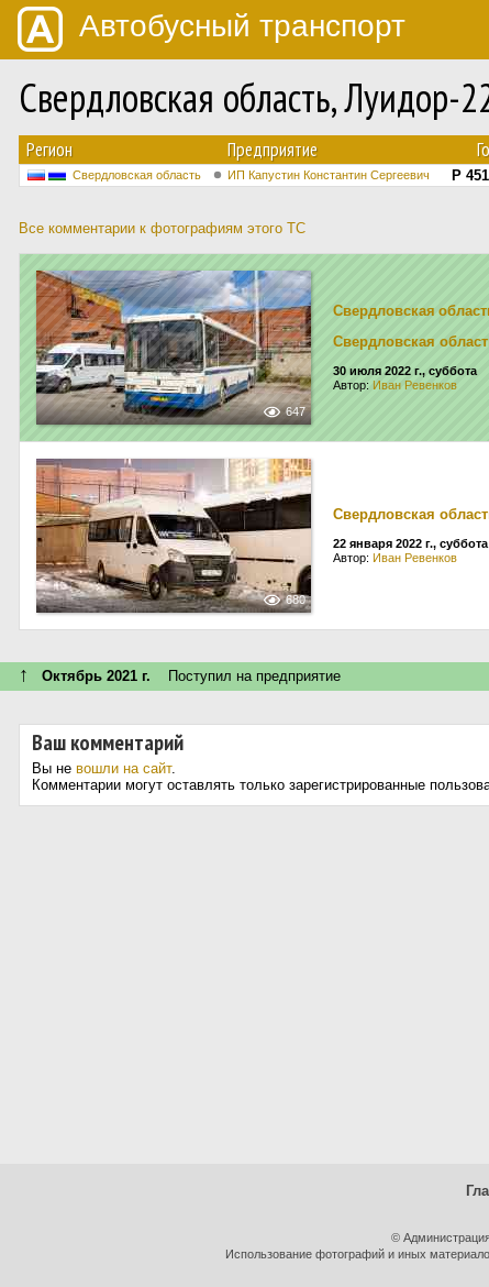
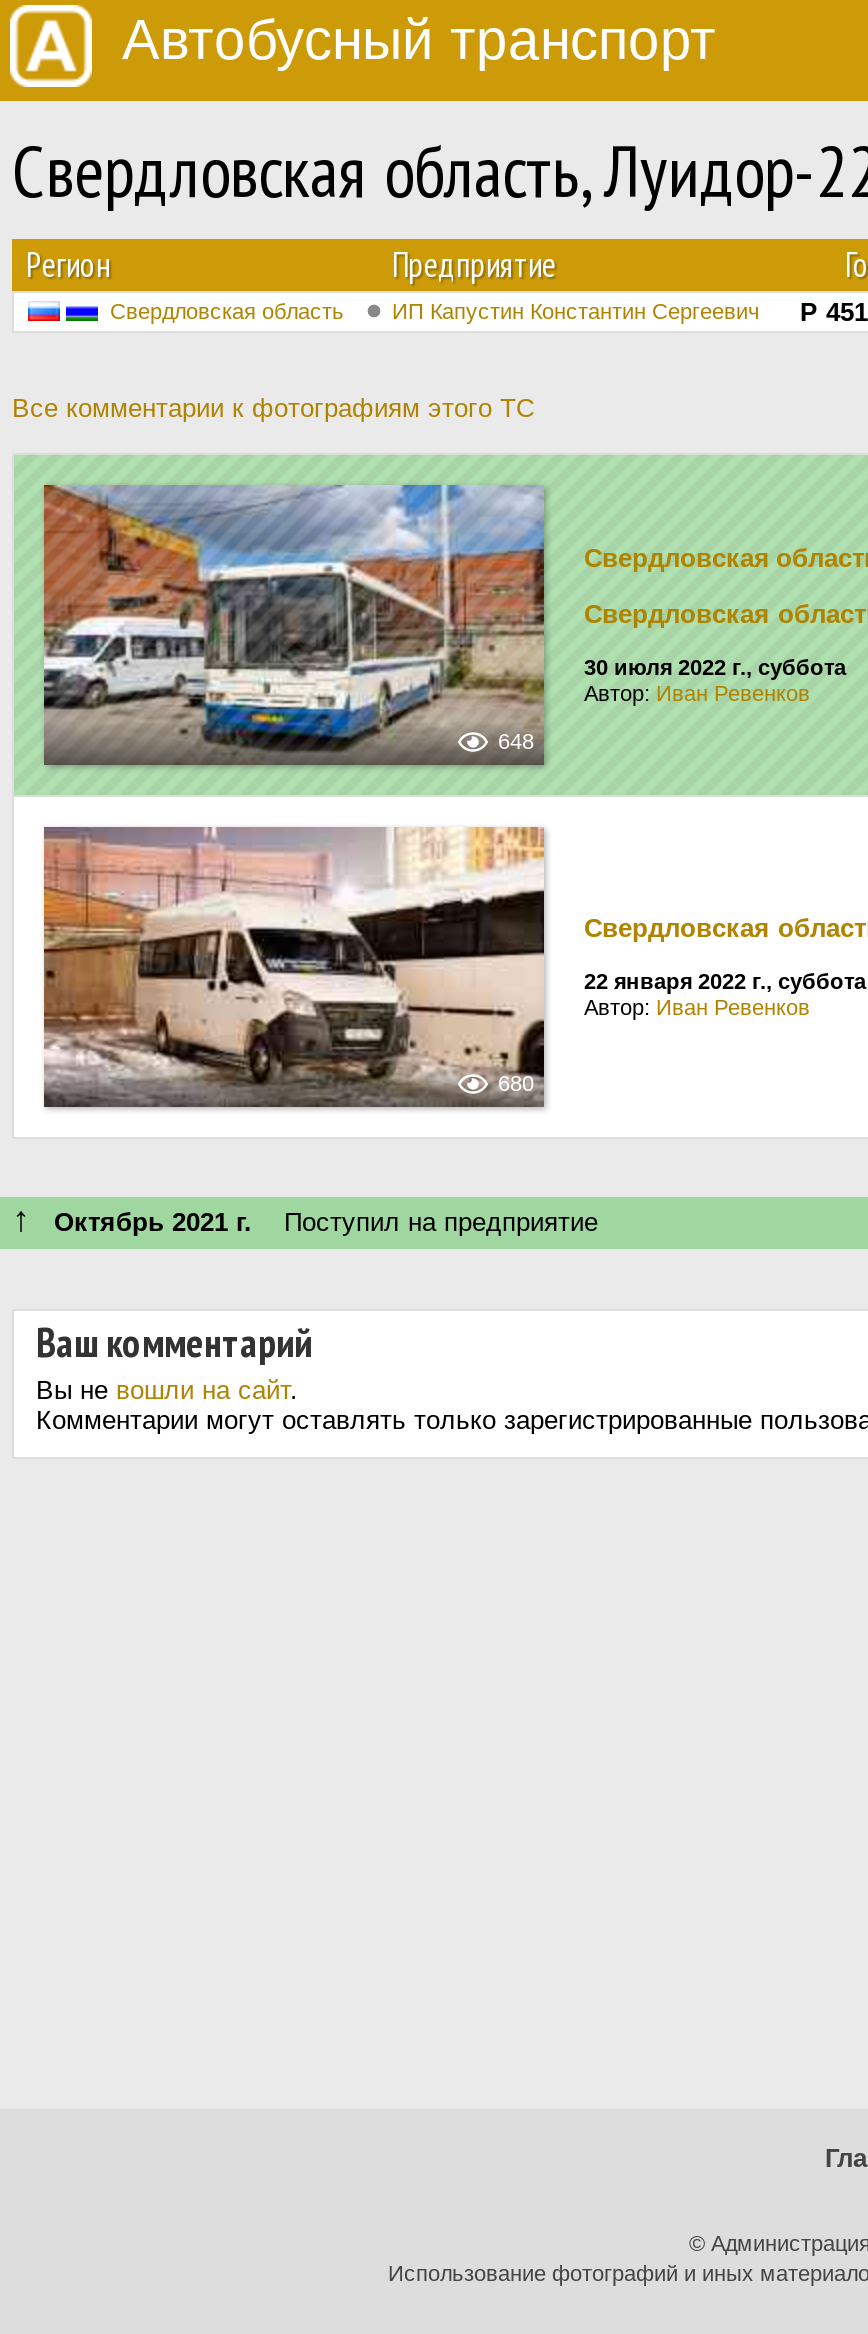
[286,405,305,418] 647 -> [498,729,534,753] 648

